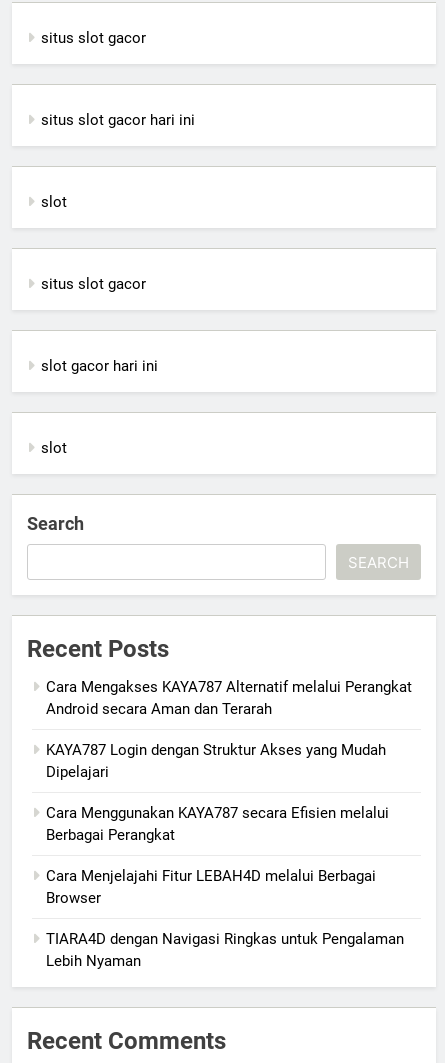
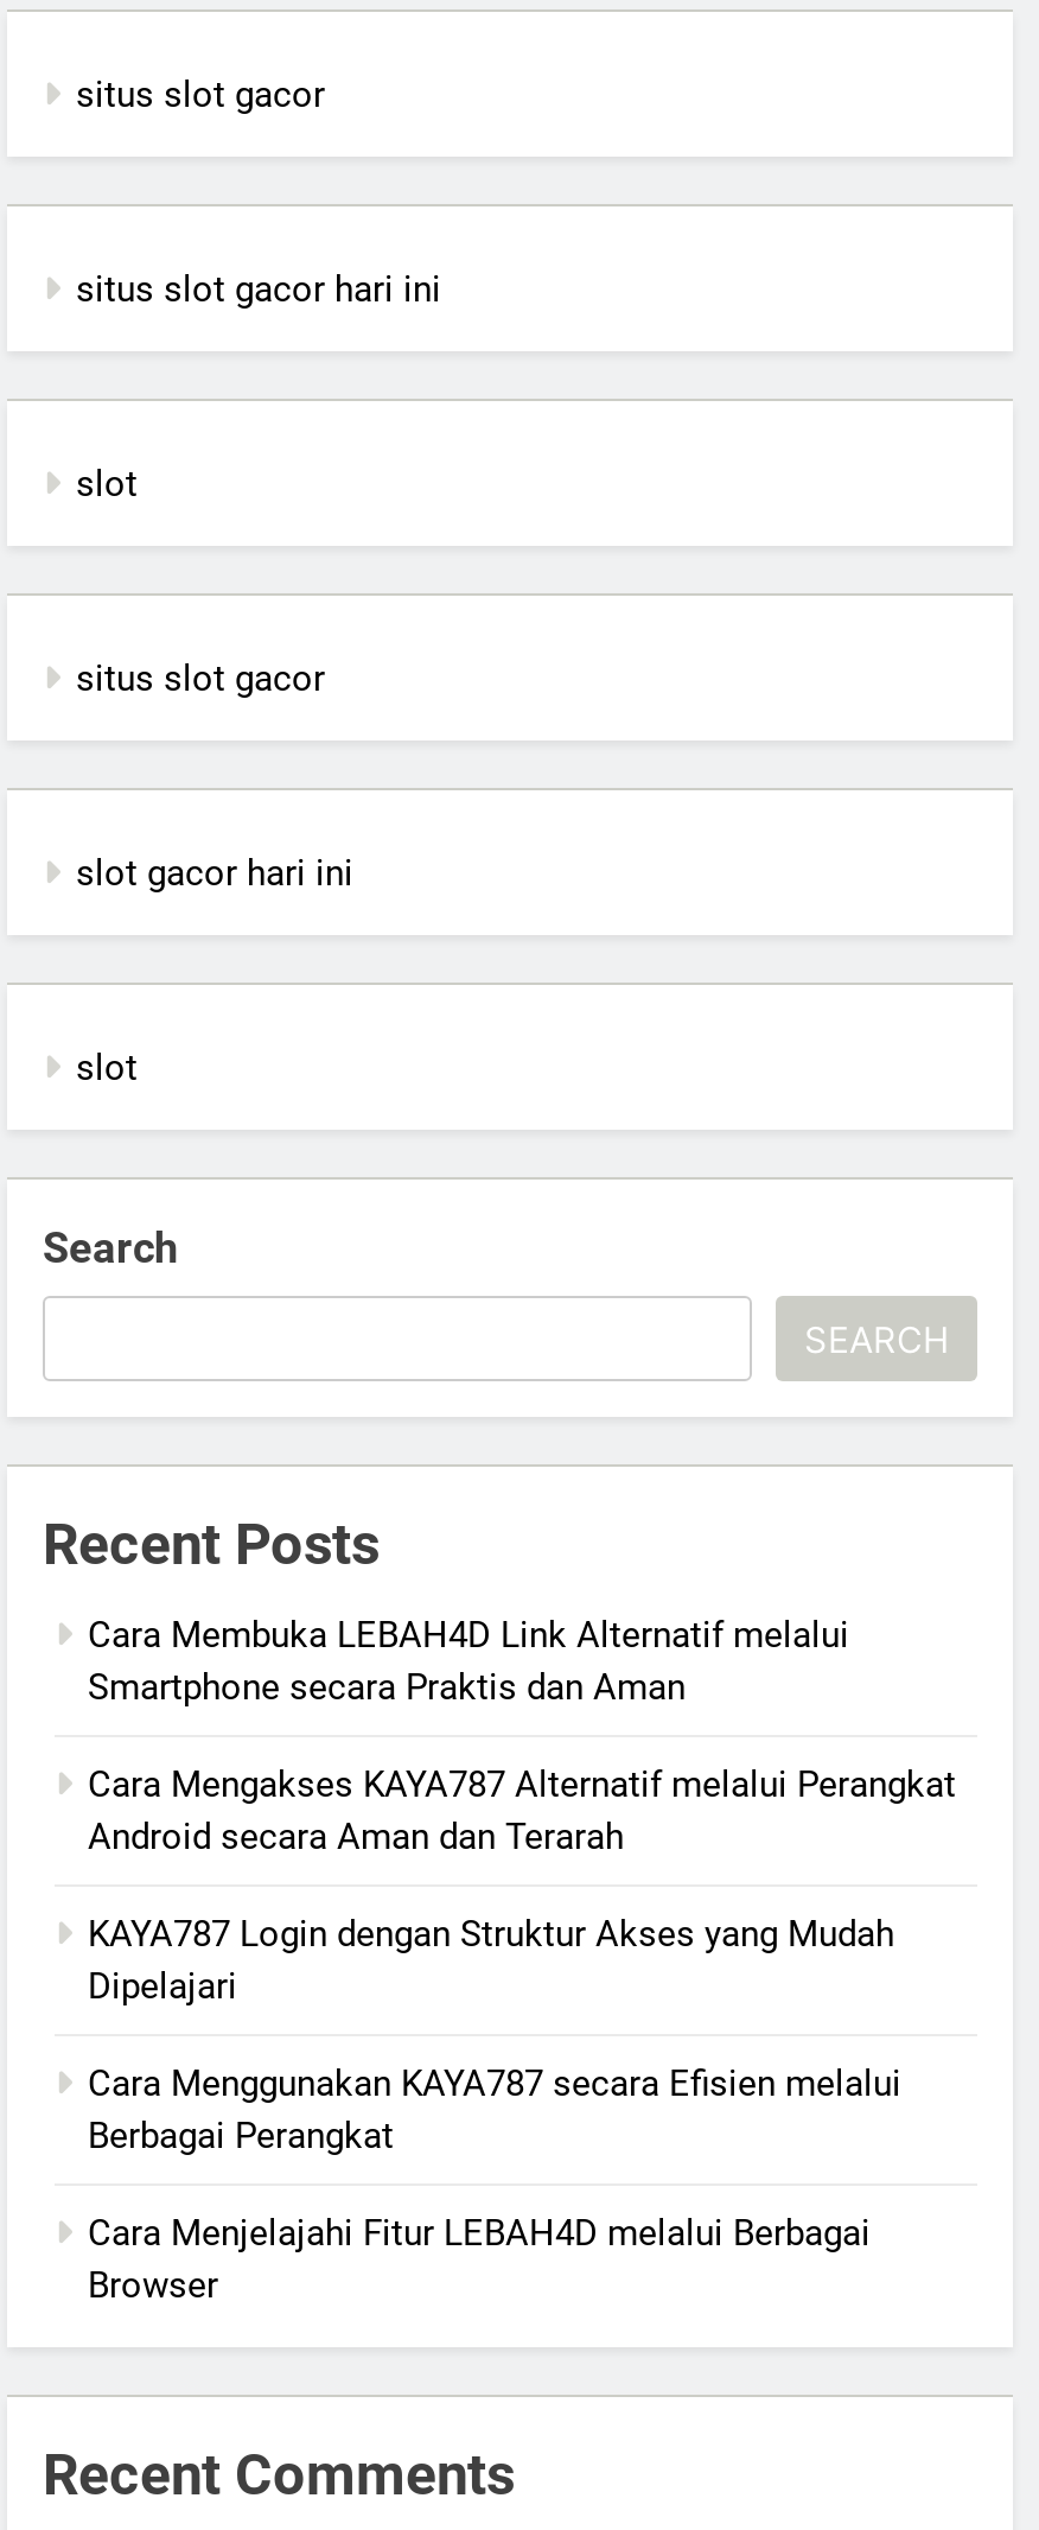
none -> [88,1613,849,1708] Cara Membuka LEBAH4D Link Alternatif melalui | Smartphone secara Praktis dan Aman
moved [46,678,412,907] -> [88,1763,956,2306]: Cara Mengakses KAYA787 Alternatif melalui Perangkat | Android secara Aman dan Terarah | KAYA787 Login dengan Struktur Akses yang Mudah | Dipelajari | Cara Menggunakan KAYA787 secara Efisien melalui | Berbagai Perangkat | Cara Menjelajahi Fitur LEBAH4D melalui Berbagai | Browser
[46,930,404,970] TIARA4D dengan Navigasi Ringkas untuk Pengalaman | Lebih Nyaman -> none

